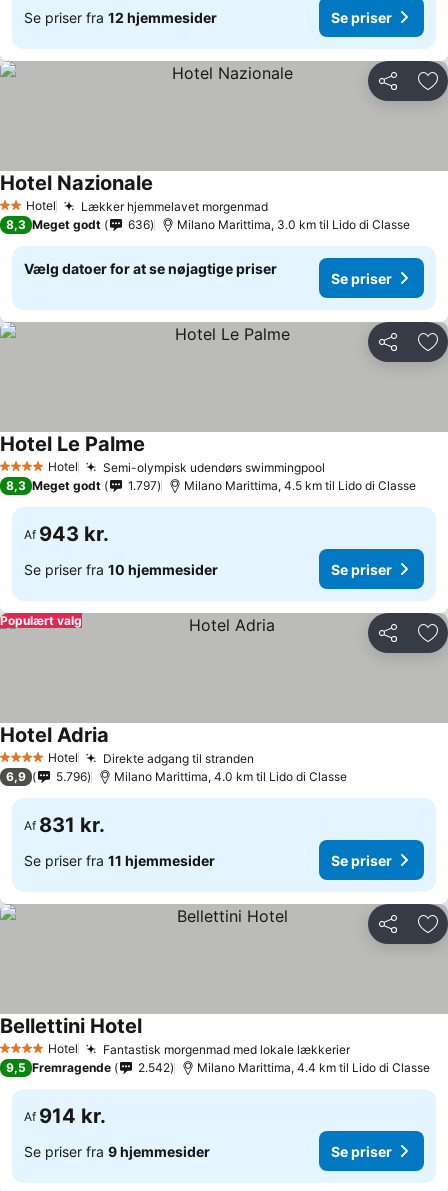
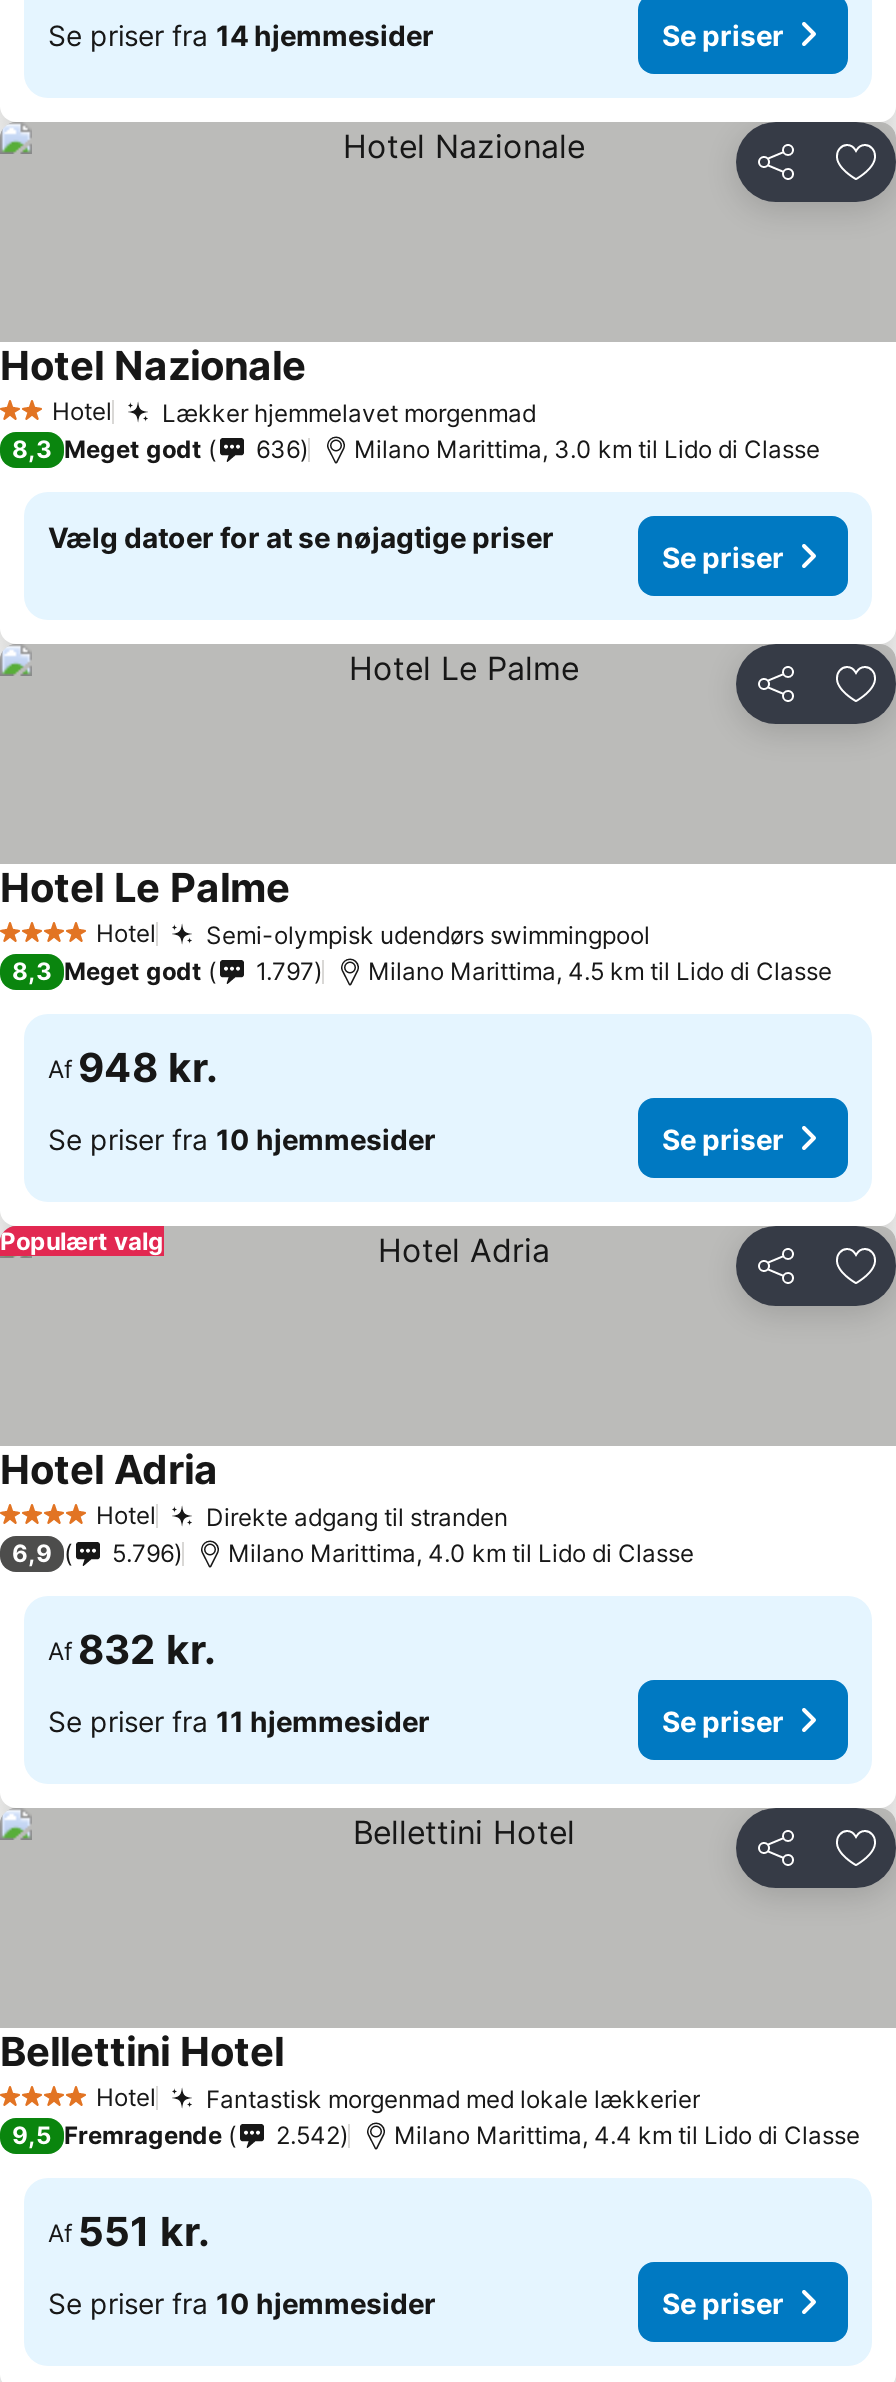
[24,8,217,25] Se priser fra 12 hjemmesider -> [48,17,434,51] Se priser fra 14 hjemmesider
[24,522,109,546] Af 943 kr. -> [48,1044,218,1092] Af 948 kr.
[24,813,105,837] Af 831 kr. -> [48,1626,216,1674] Af 832 kr.
[24,1104,106,1128] Af 914 kr. -> [48,2208,210,2256] Af 551 kr.
[24,1142,210,1159] Se priser fra 9 hjemmesider -> [48,2285,436,2319] Se priser fra 10 hjemmesider

